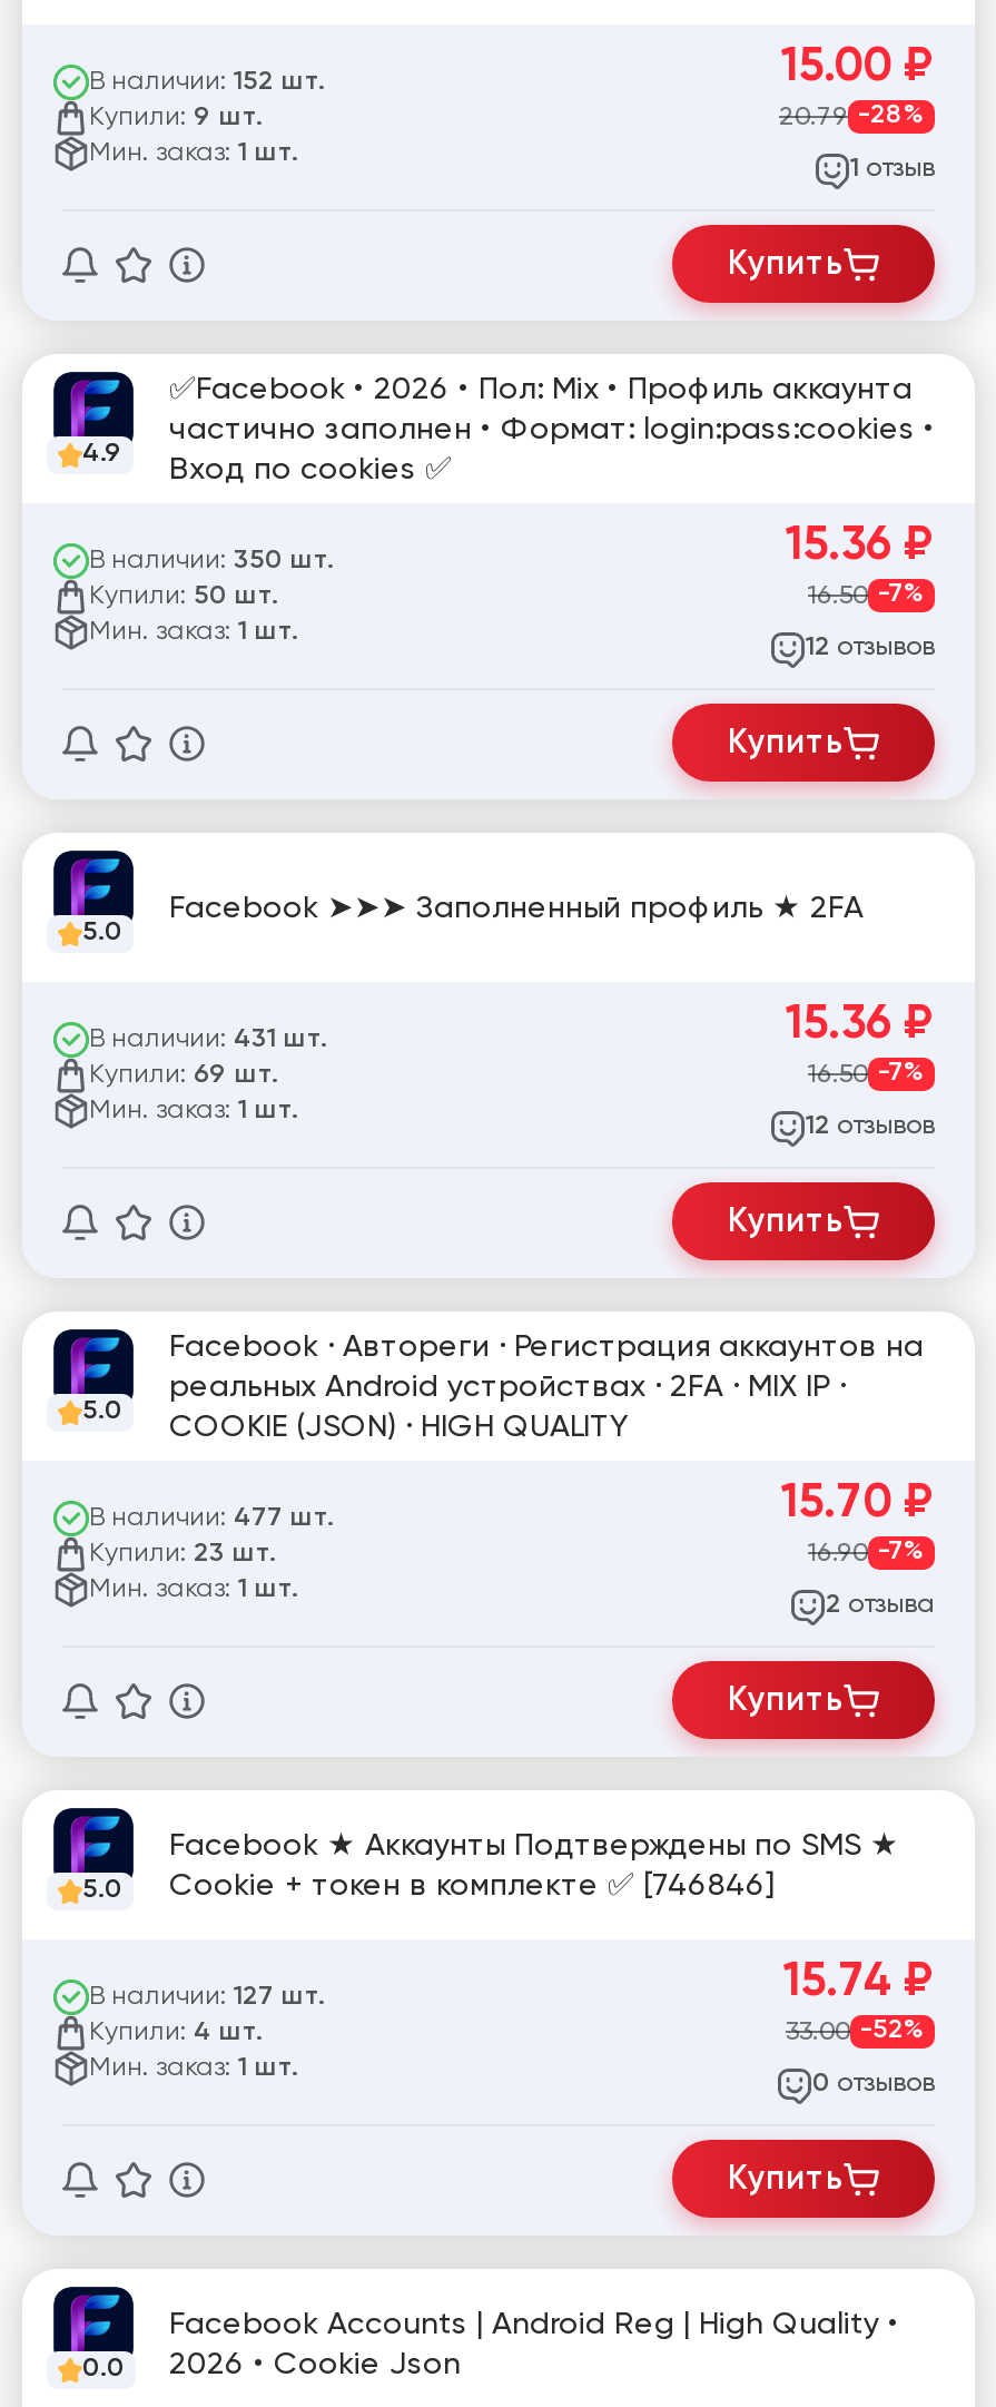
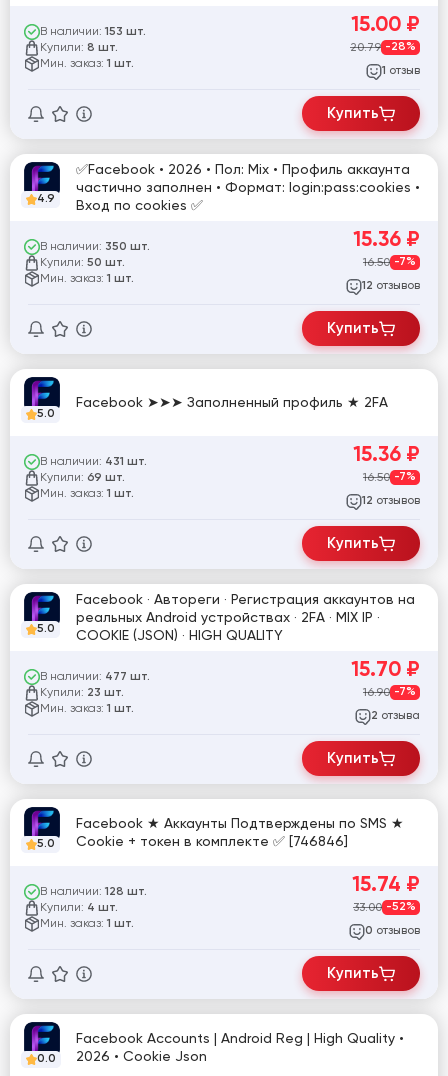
[89,65,325,96] В наличии: 152 шт. -> [40,24,146,38] В наличии: 153 шт.
[89,101,263,132] Купили: 9 шт. -> [40,40,118,54] Купили: 8 шт.
[89,1980,325,2011] В наличии: 127 шт. -> [40,884,147,898] В наличии: 128 шт.

